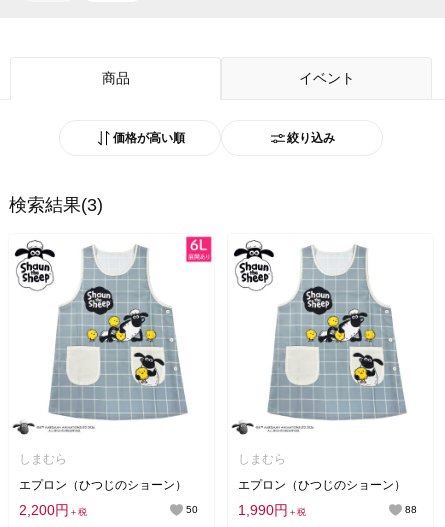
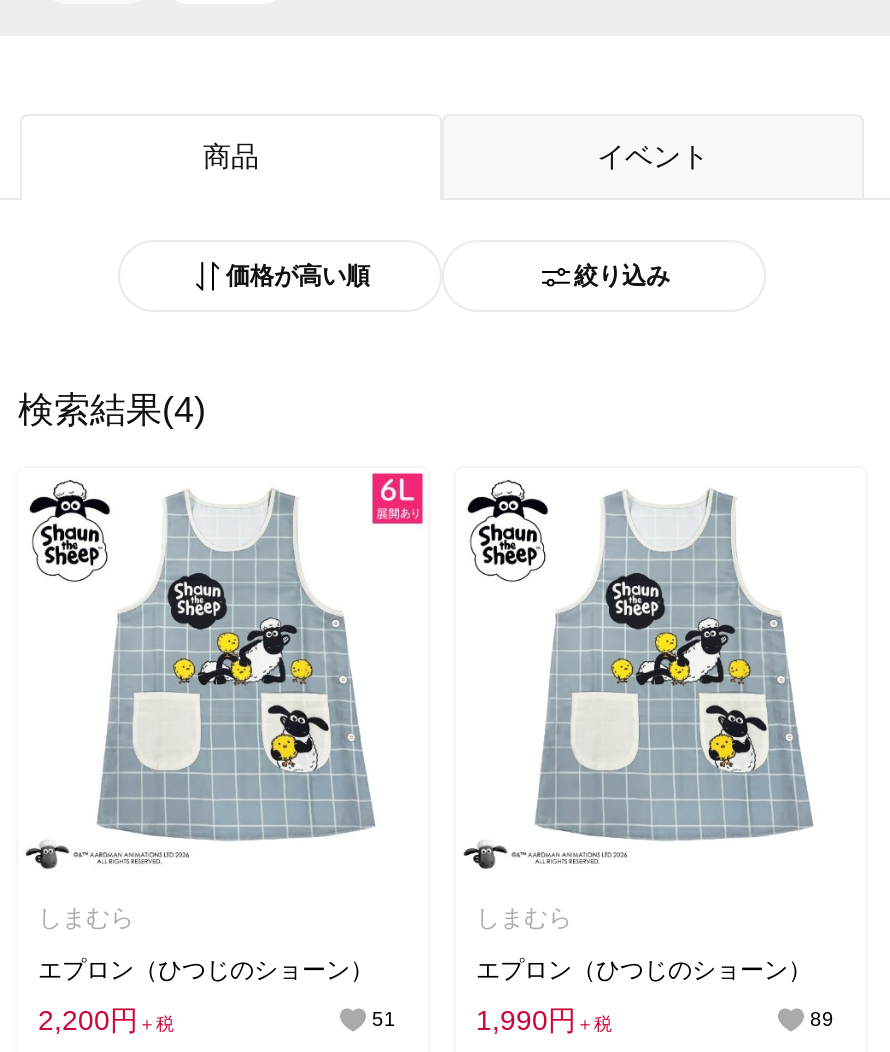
[9,195,103,215] 検索結果(3) -> [18,390,206,430] 検索結果(4)
[186,504,198,515] 50 -> [372,1008,396,1030] 51
[405,504,417,515] 88 -> [810,1008,834,1030] 89

